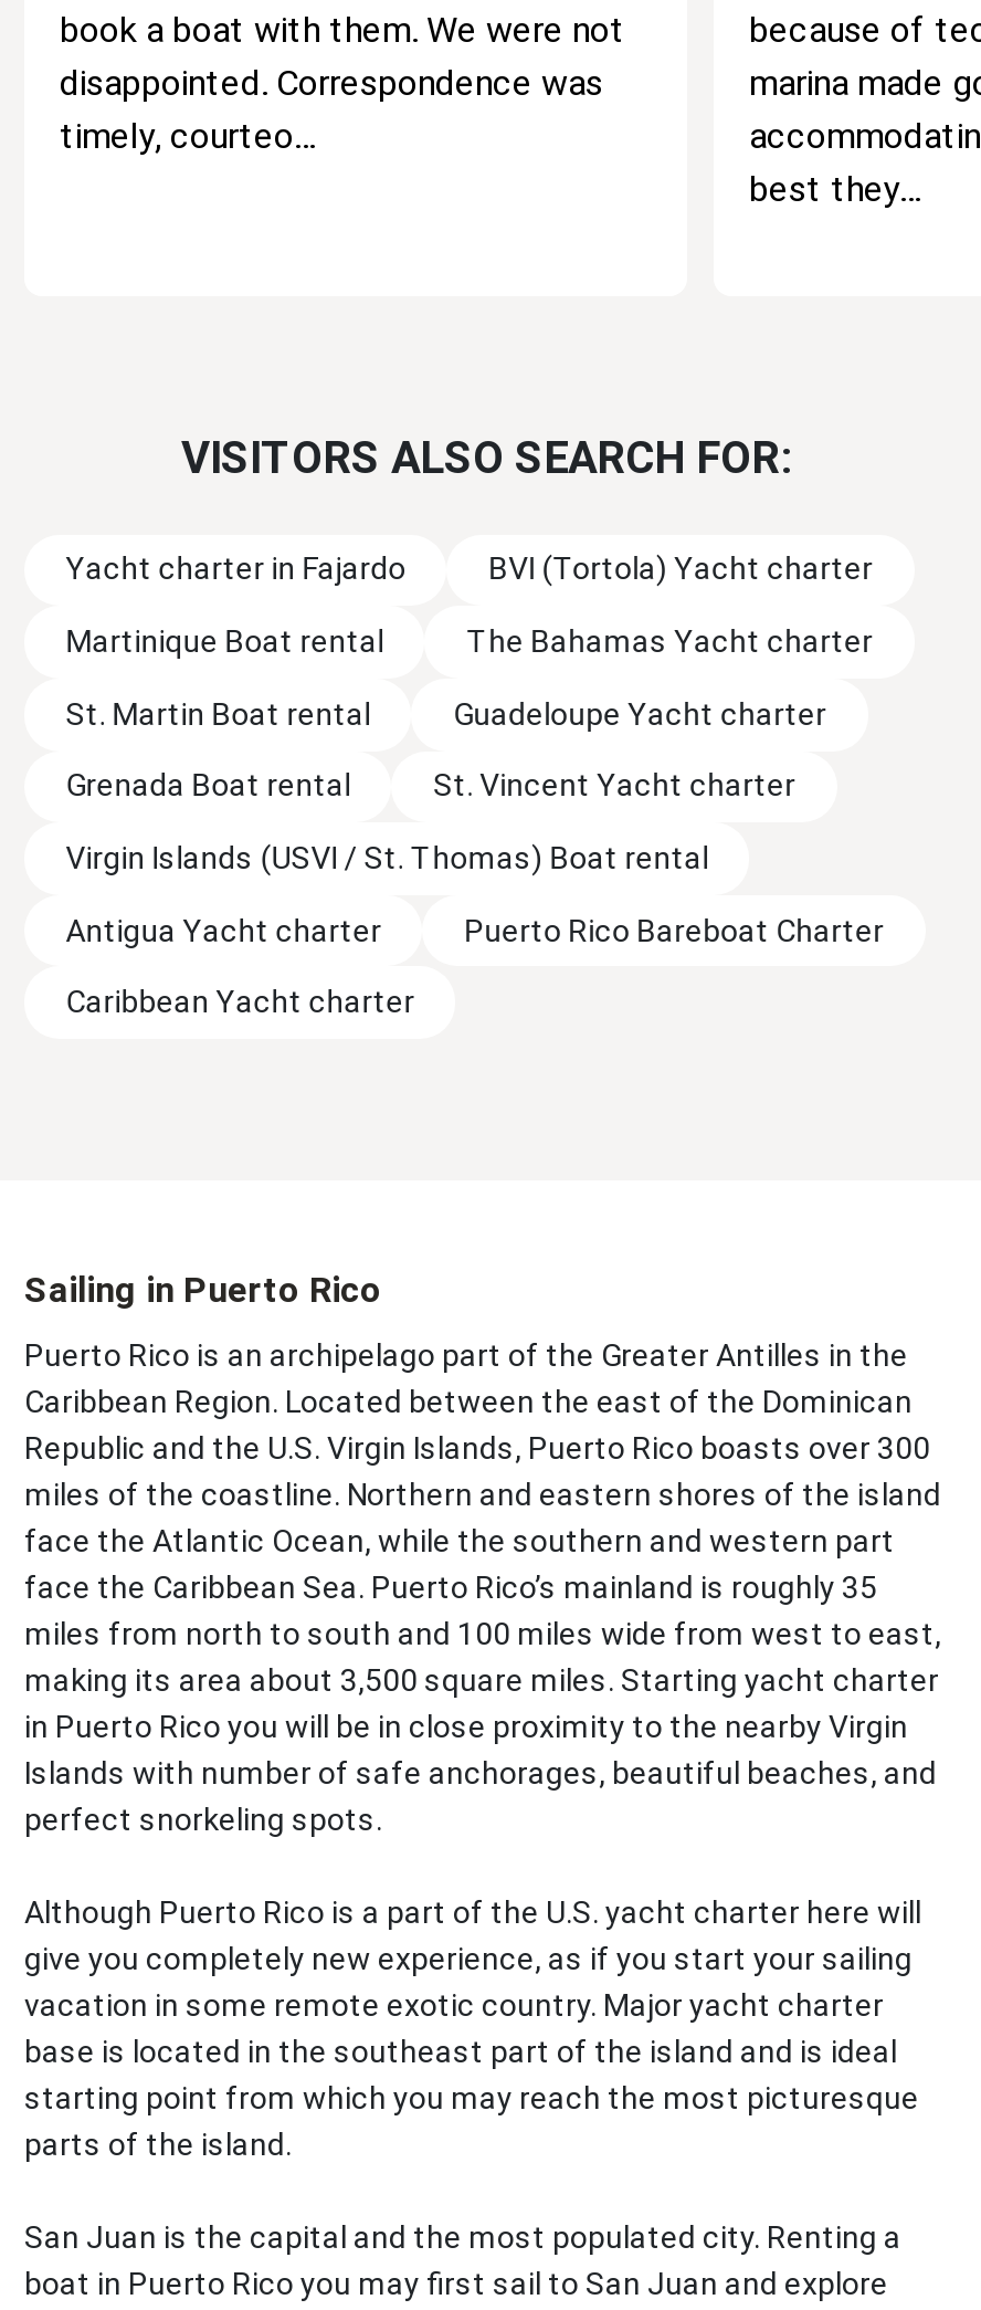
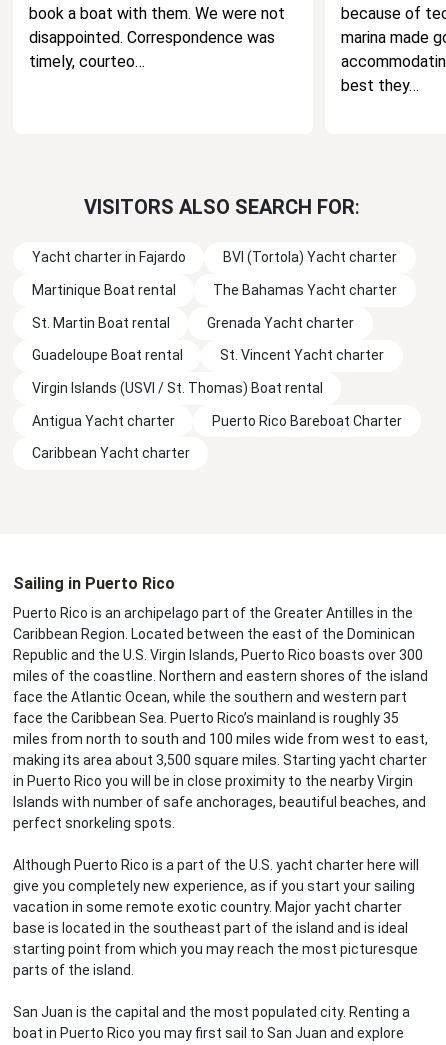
[453,696,827,731] Guadeloupe Yacht charter -> [207,315,354,331] Grenada Yacht charter
[66,768,351,803] Grenada Boat rental -> [32,347,183,363] Guadeloupe Boat rental

